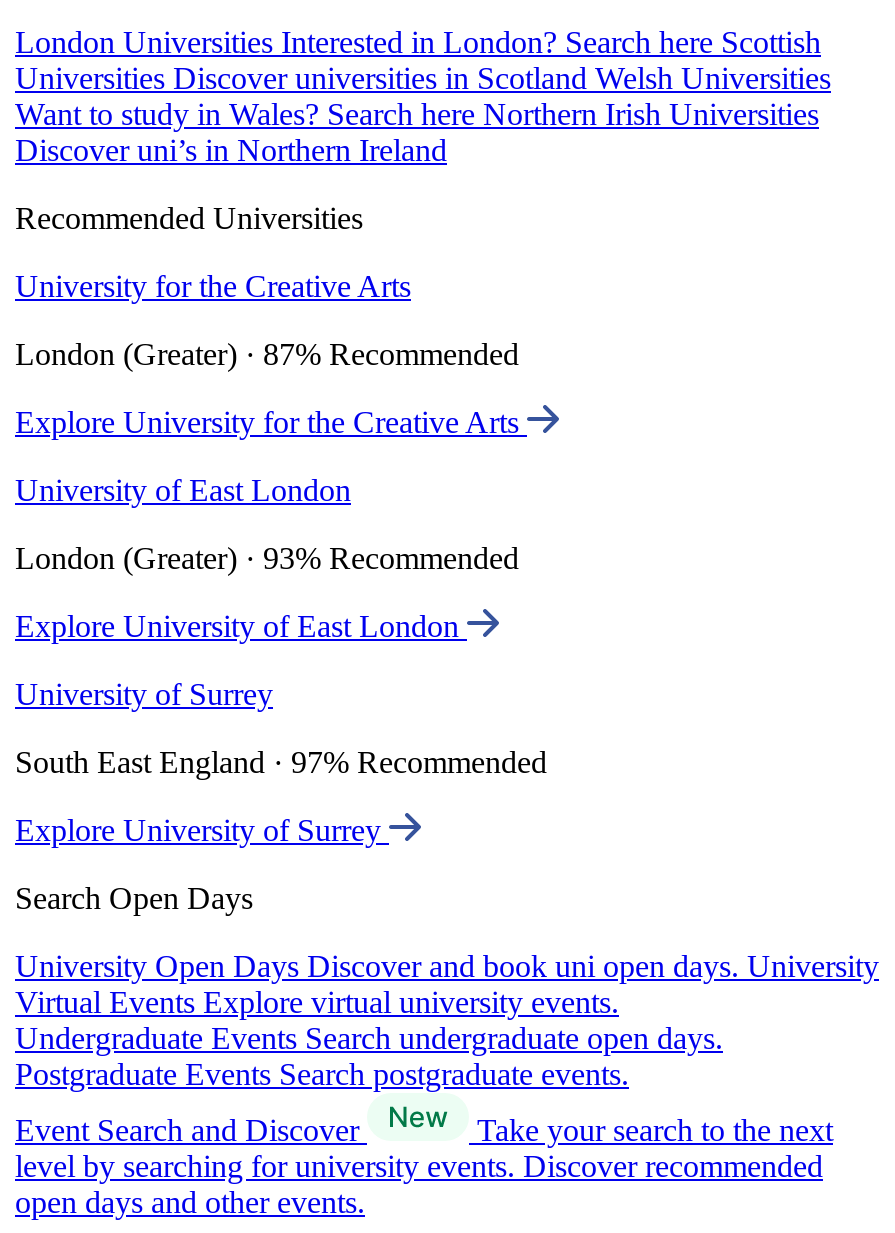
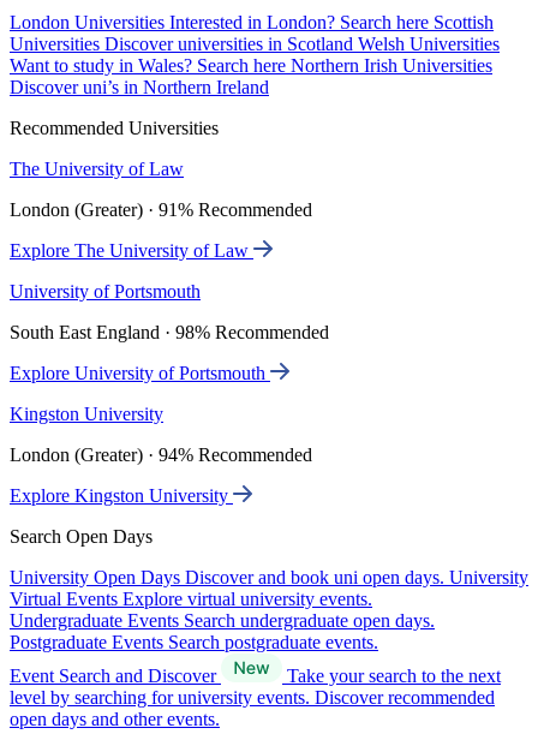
[15,269,411,303] University for the Creative Arts -> [10,159,184,179] The University of Law
[15,337,519,371] London (Greater) · 87% Recommended -> [10,200,312,220] London (Greater) · 91% Recommended
[15,405,527,439] Explore University for the Creative Arts -> [10,240,253,261] Explore The University of Law
[15,473,351,507] University of East London -> [10,281,201,302] University of Portsmouth
[15,541,519,575] London (Greater) · 93% Recommended -> [10,322,329,342] South East England · 98% Recommended
[15,609,467,643] Explore University of East London -> [10,363,270,383] Explore University of Portsmouth
[15,677,273,711] University of Surrey -> [10,404,163,424] Kingston University
[15,745,547,779] South East England · 97% Recommended -> [10,445,312,465] London (Greater) · 94% Recommended
[15,813,389,847] Explore University of Surrey -> [10,485,233,506] Explore Kingston University

